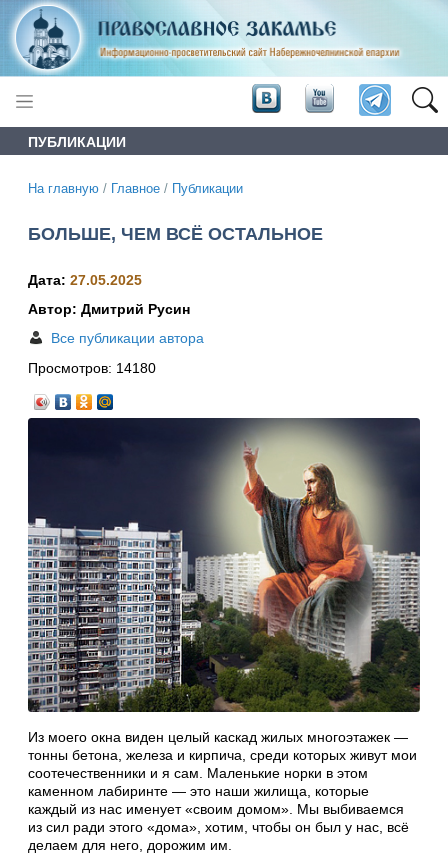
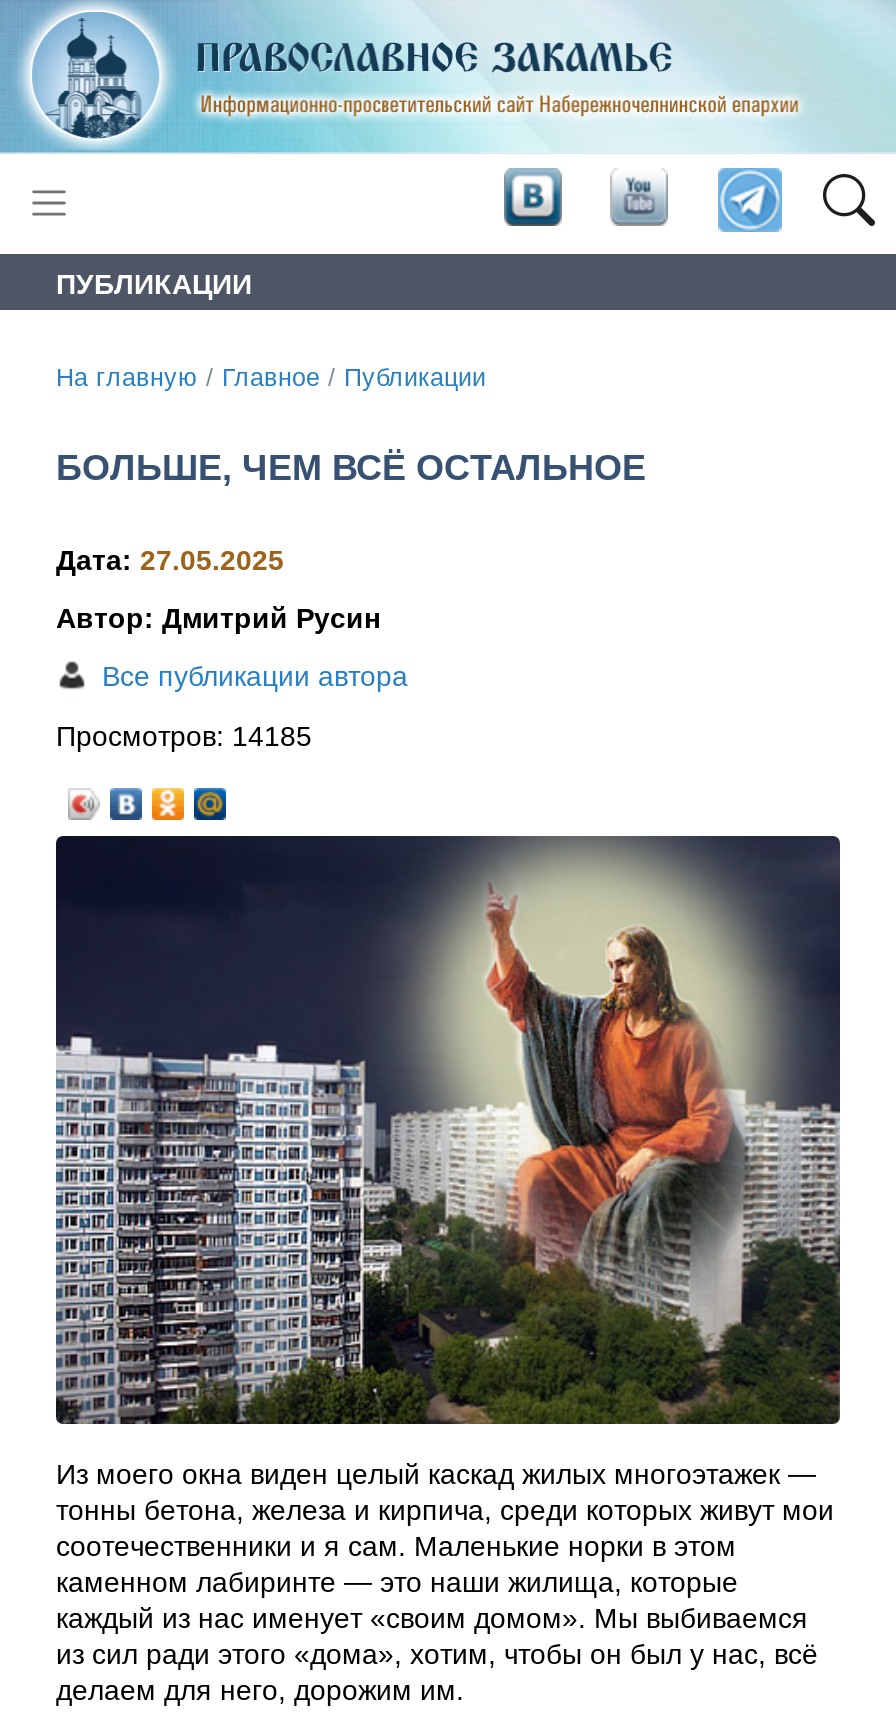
[28,360,156,376] Просмотров: 14180 -> [56,720,312,752] Просмотров: 14185

